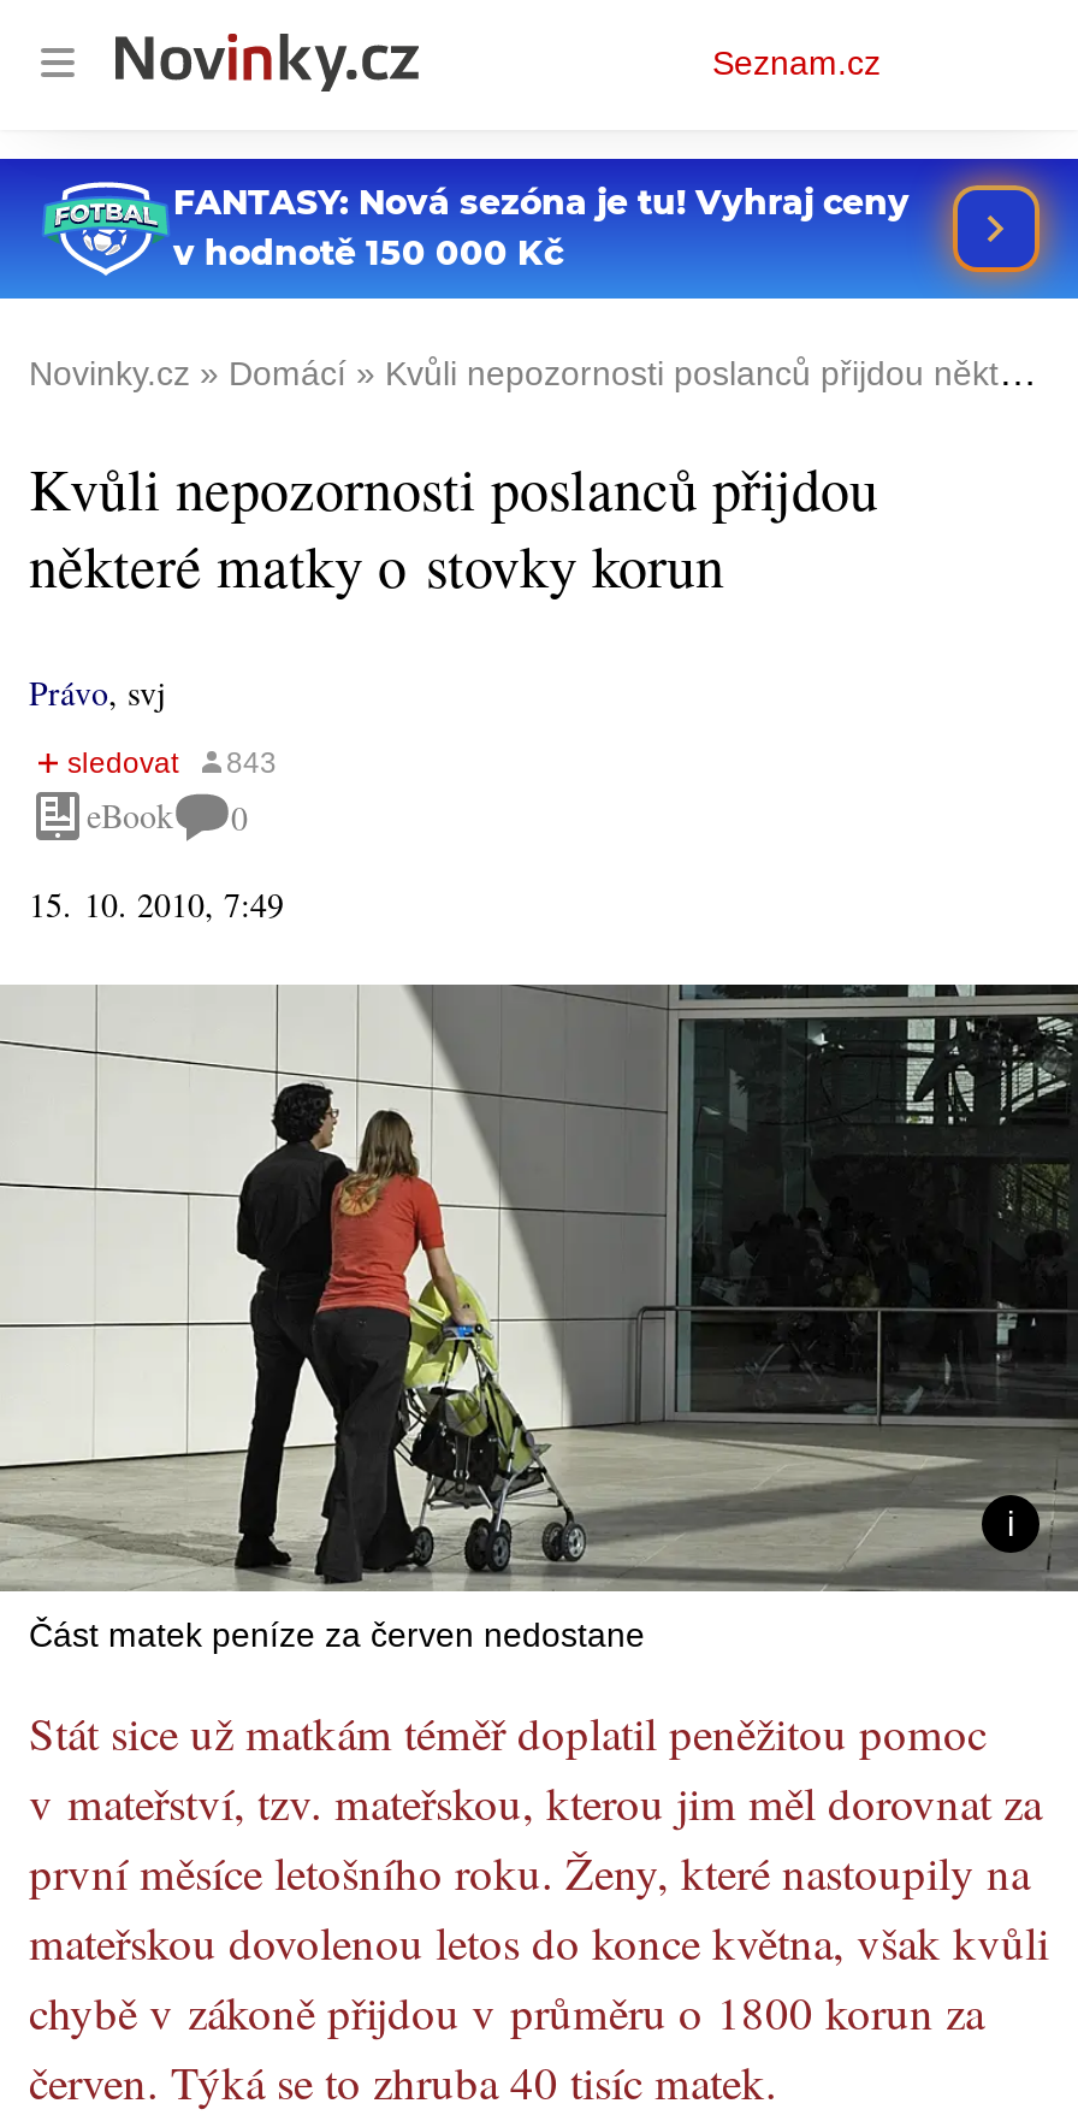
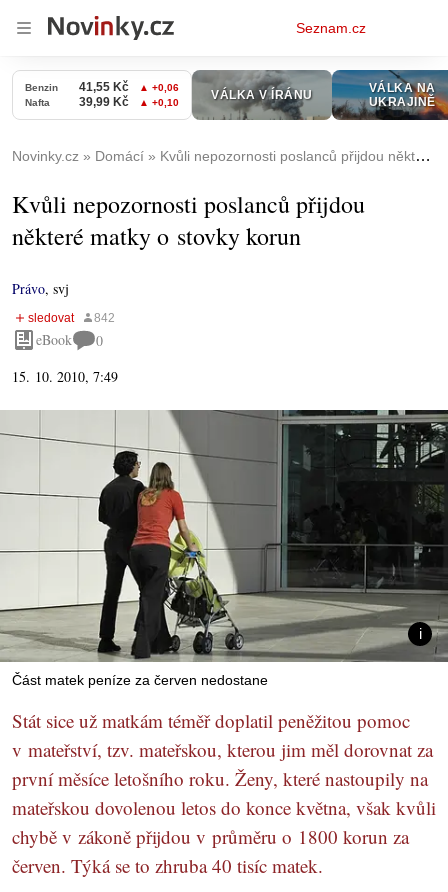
[7,156,1071,301] [image] -> [3,68,445,125] [image]

